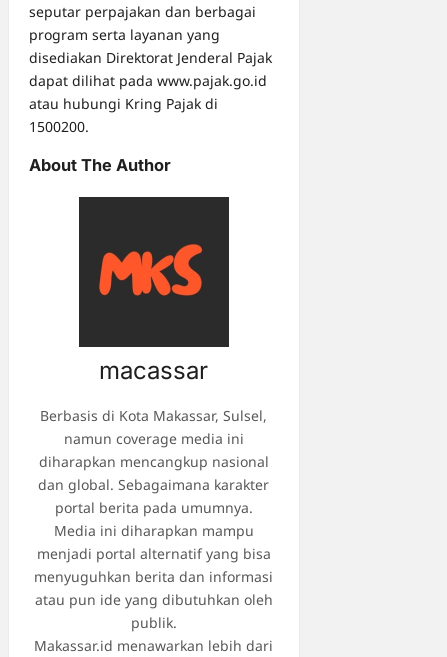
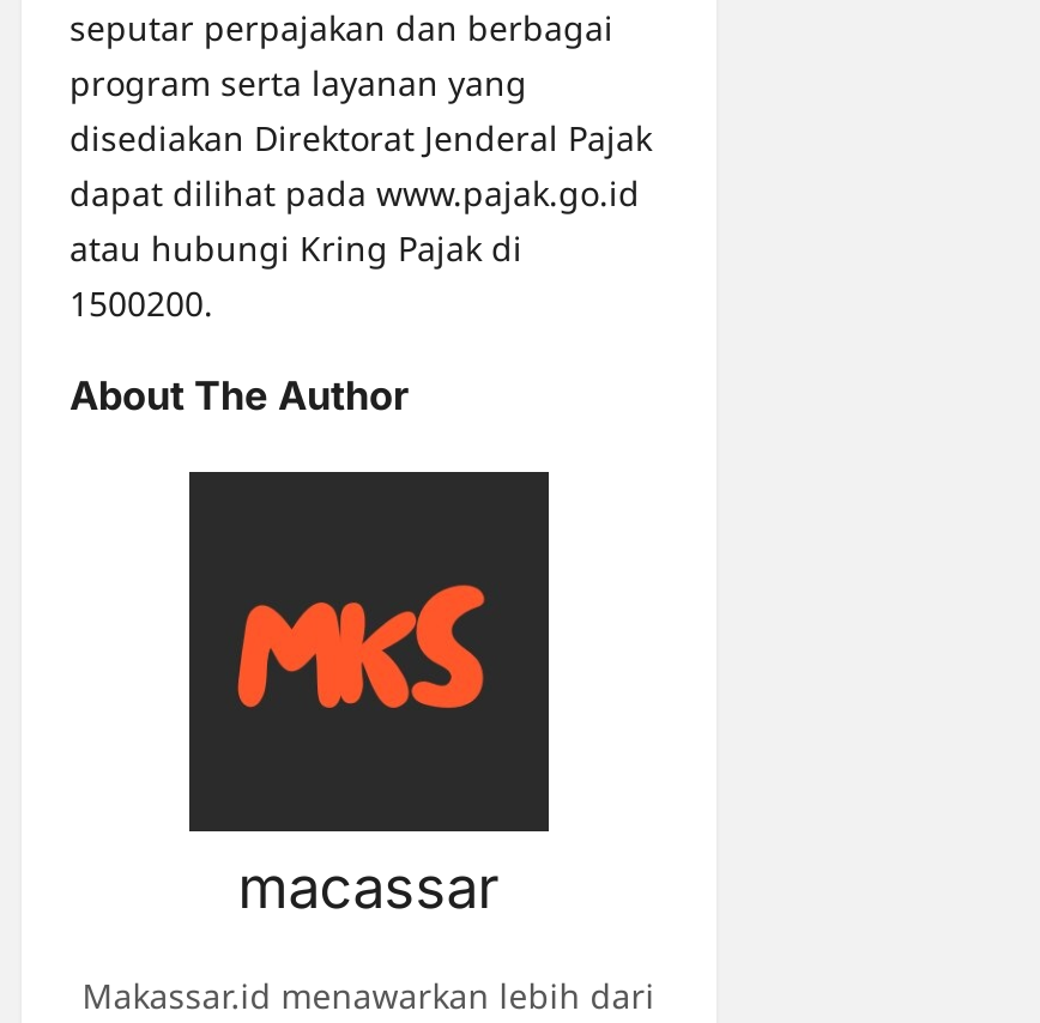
[34,406,273,632] Berbasis di Kota Makassar, Sulsel, | namun coverage media ini | diharapkan mencangkup nasional | dan global. Sebagaimana karakter | portal berita pada umumnya. | Media ini diharapkan mampu | menjadi portal alternatif yang bisa | menyuguhkan berita dan informasi | atau pun ide yang dibutuhkan oleh | publik. -> none

